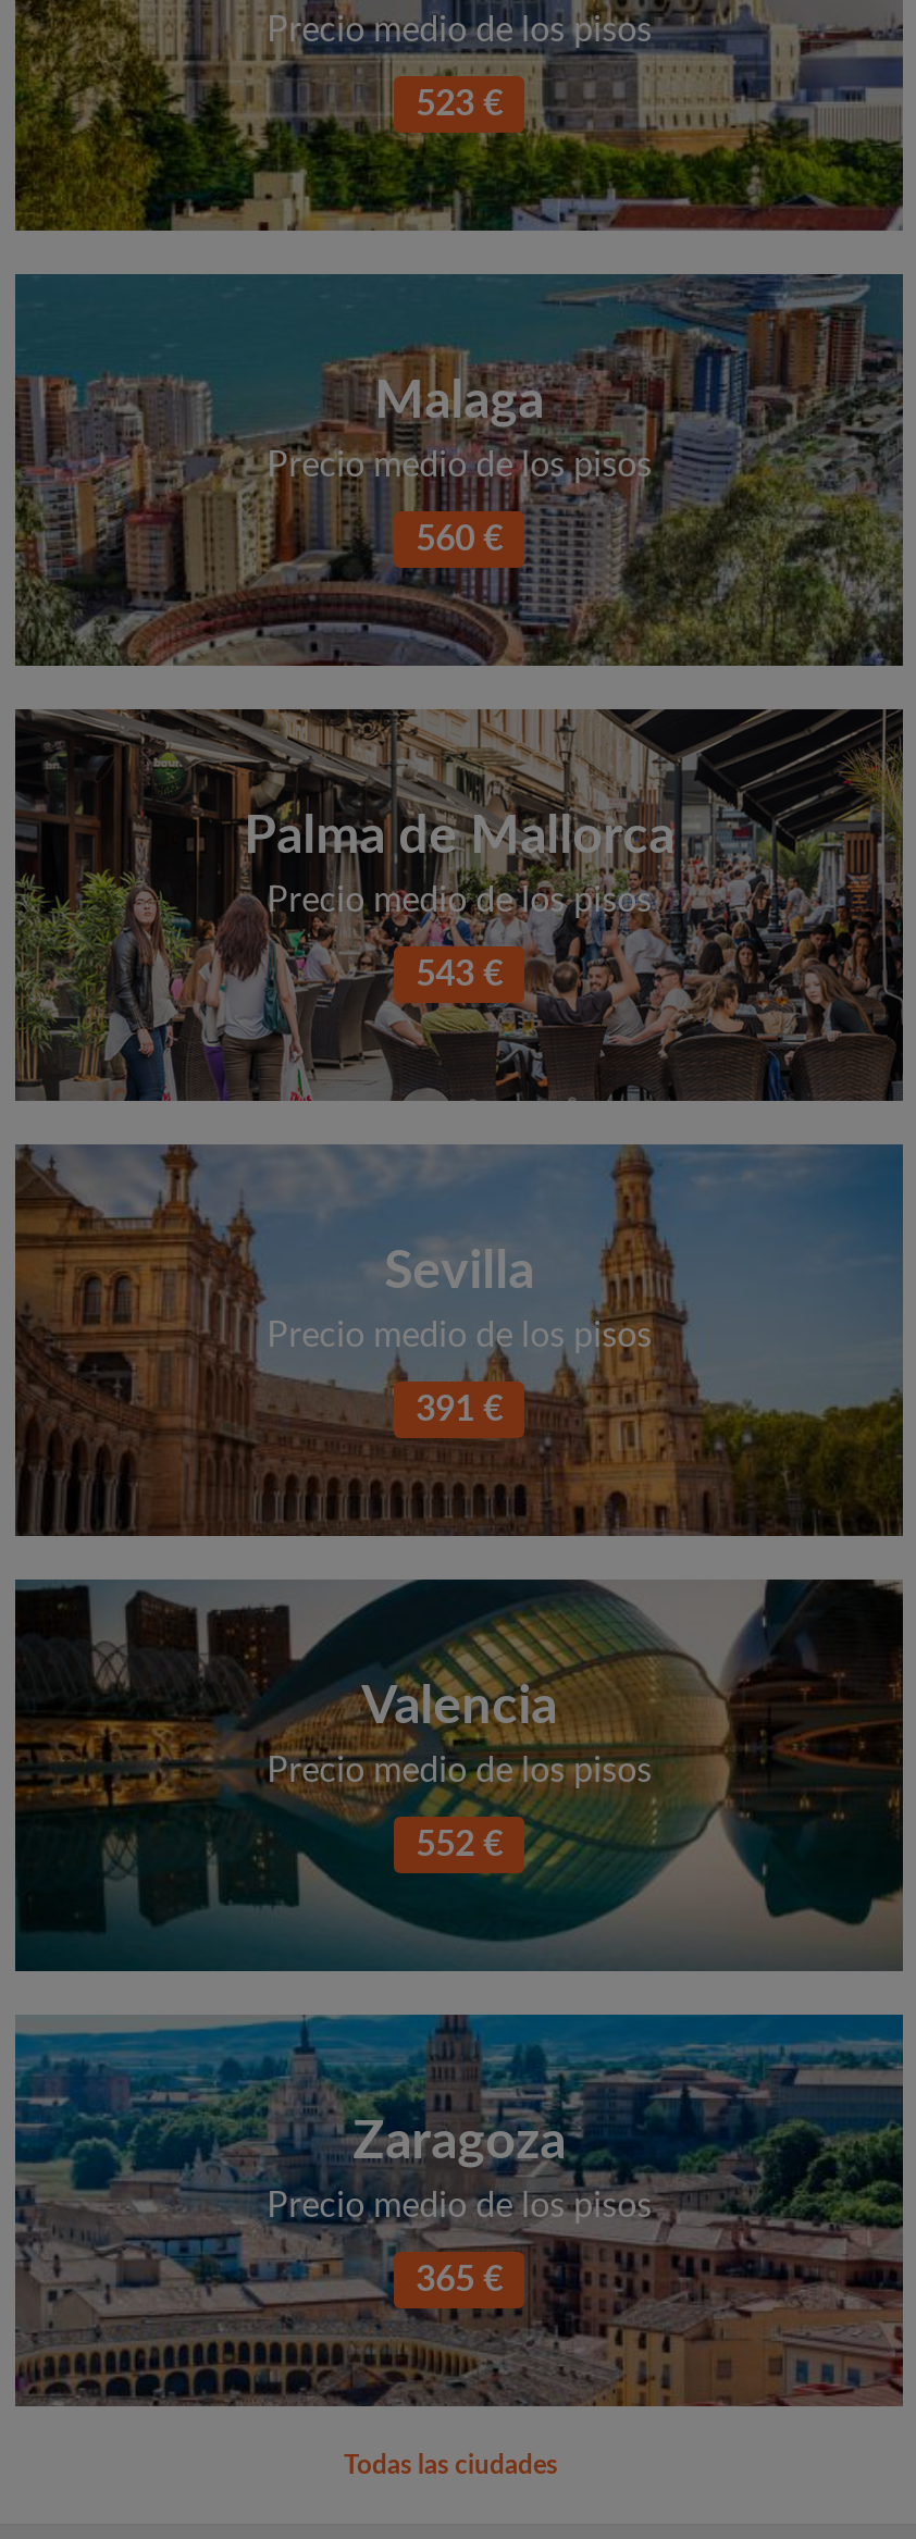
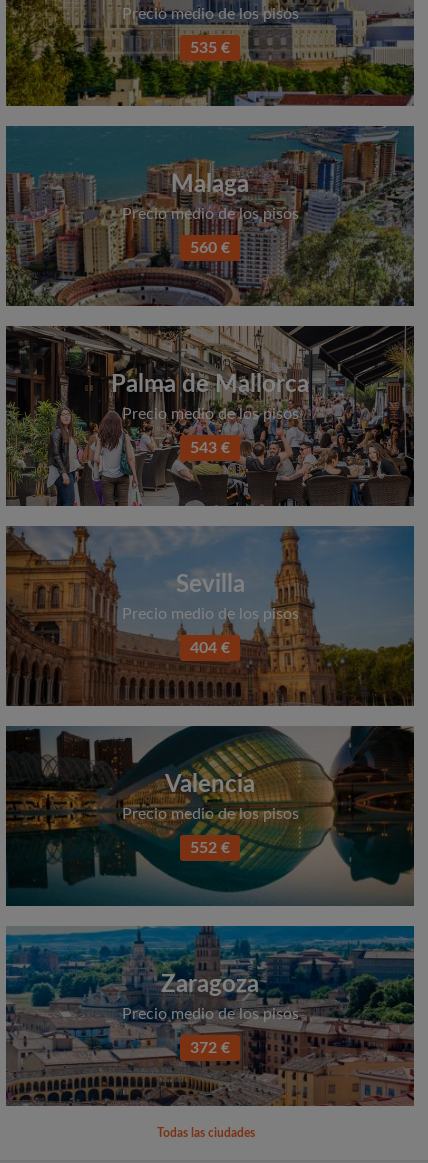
[416,88,503,122] 523 € -> [190,40,230,56] 535 €
[416,1393,503,1428] 391 € -> [190,640,230,656] 404 €
[416,2263,503,2298] 365 € -> [190,1040,230,1056] 372 €

